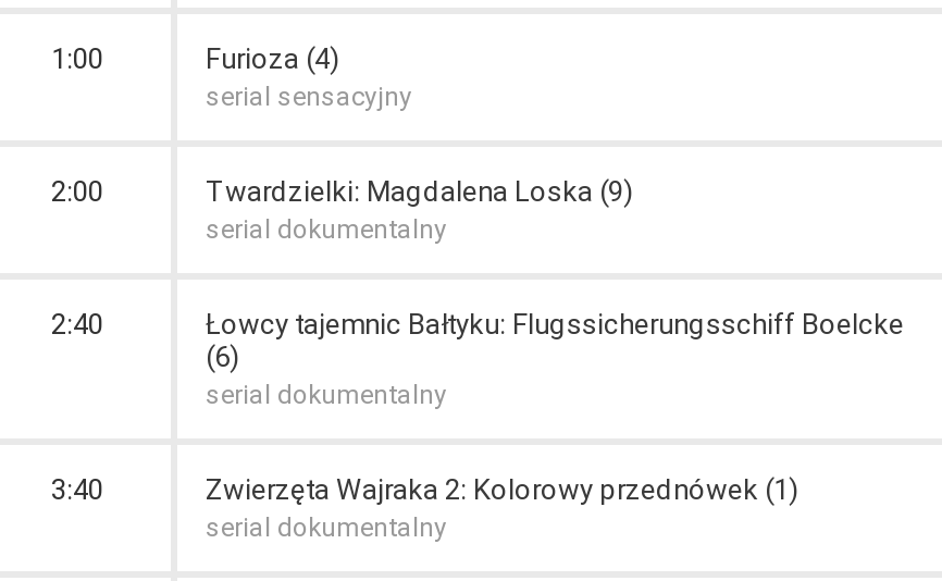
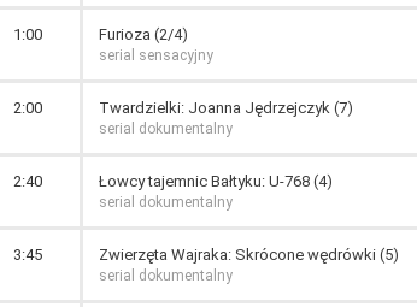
[206,42,340,75] Furioza (4) -> [99,25,188,43] Furioza (2/4)
[206,175,634,208] Twardzielki: Magdalena Loska (9) -> [99,99,353,117] Twardzielki: Joanna Jędrzejczyk (7)
[206,308,904,373] Łowcy tajemnic Bałtyku: Flugssicherungsschiff Boelcke | (6) -> [99,172,333,190] Łowcy tajemnic Bałtyku: U-768 (4)
[51,473,800,506] 3:40 | Zwierzęta Wajraka 2: Kolorowy przednówek (1) -> [13,246,399,264] 3:45 | Zwierzęta Wajraka: Skrócone wędrówki (5)

